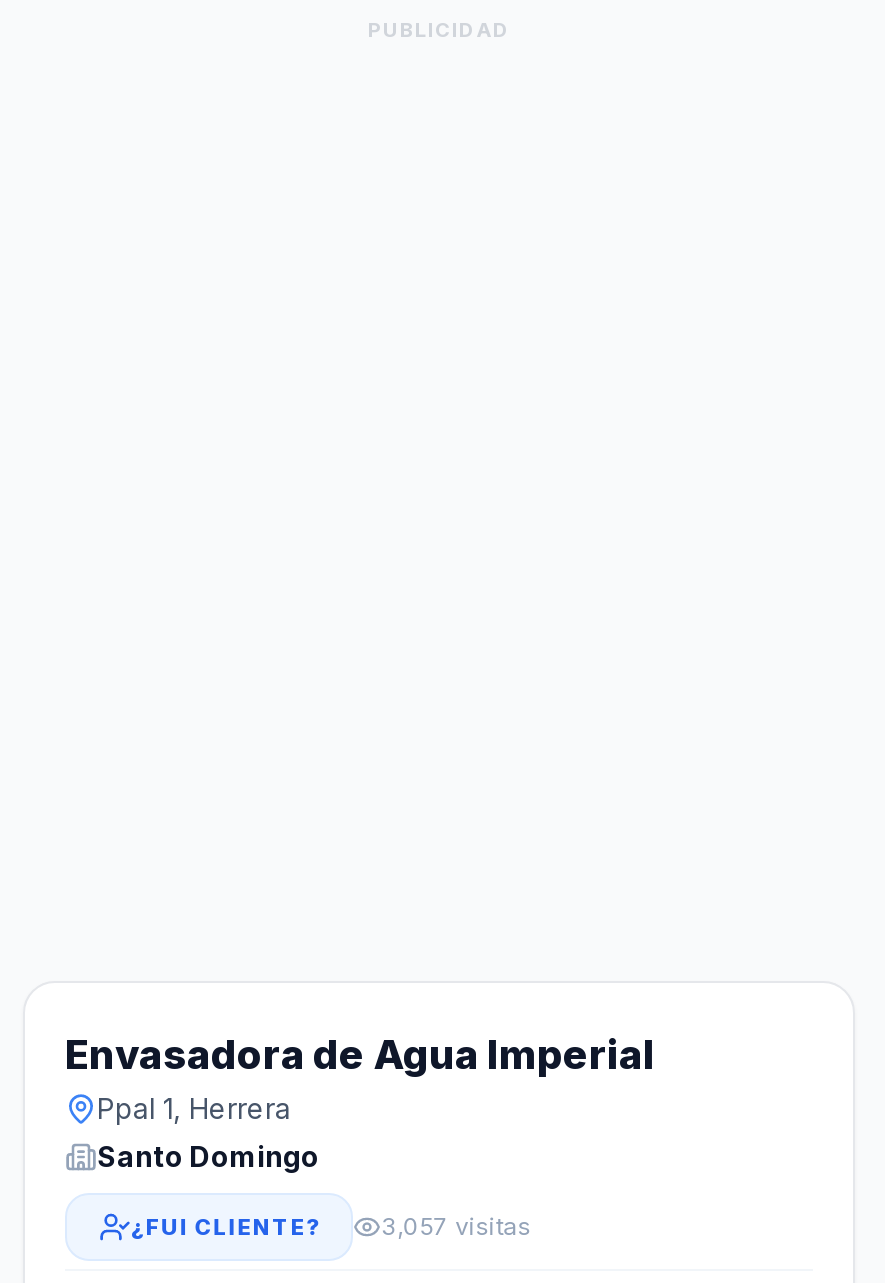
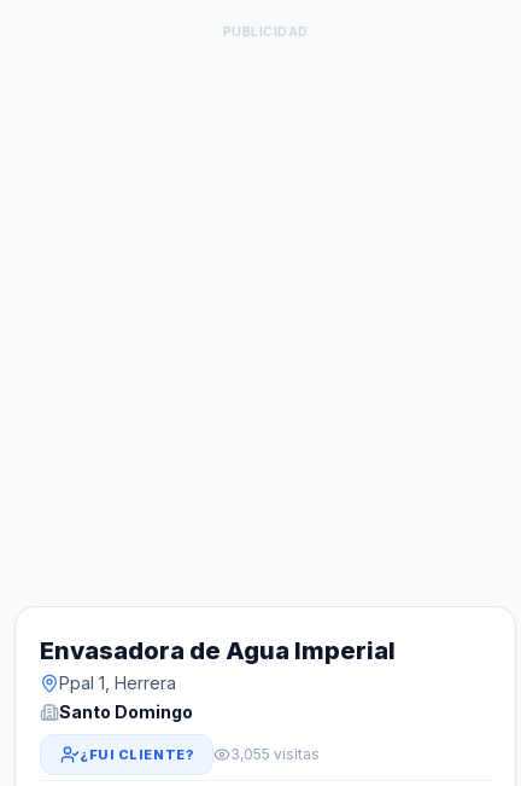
[381,1211,531,1241] 3,057 visitas -> [230,745,320,763] 3,055 visitas

